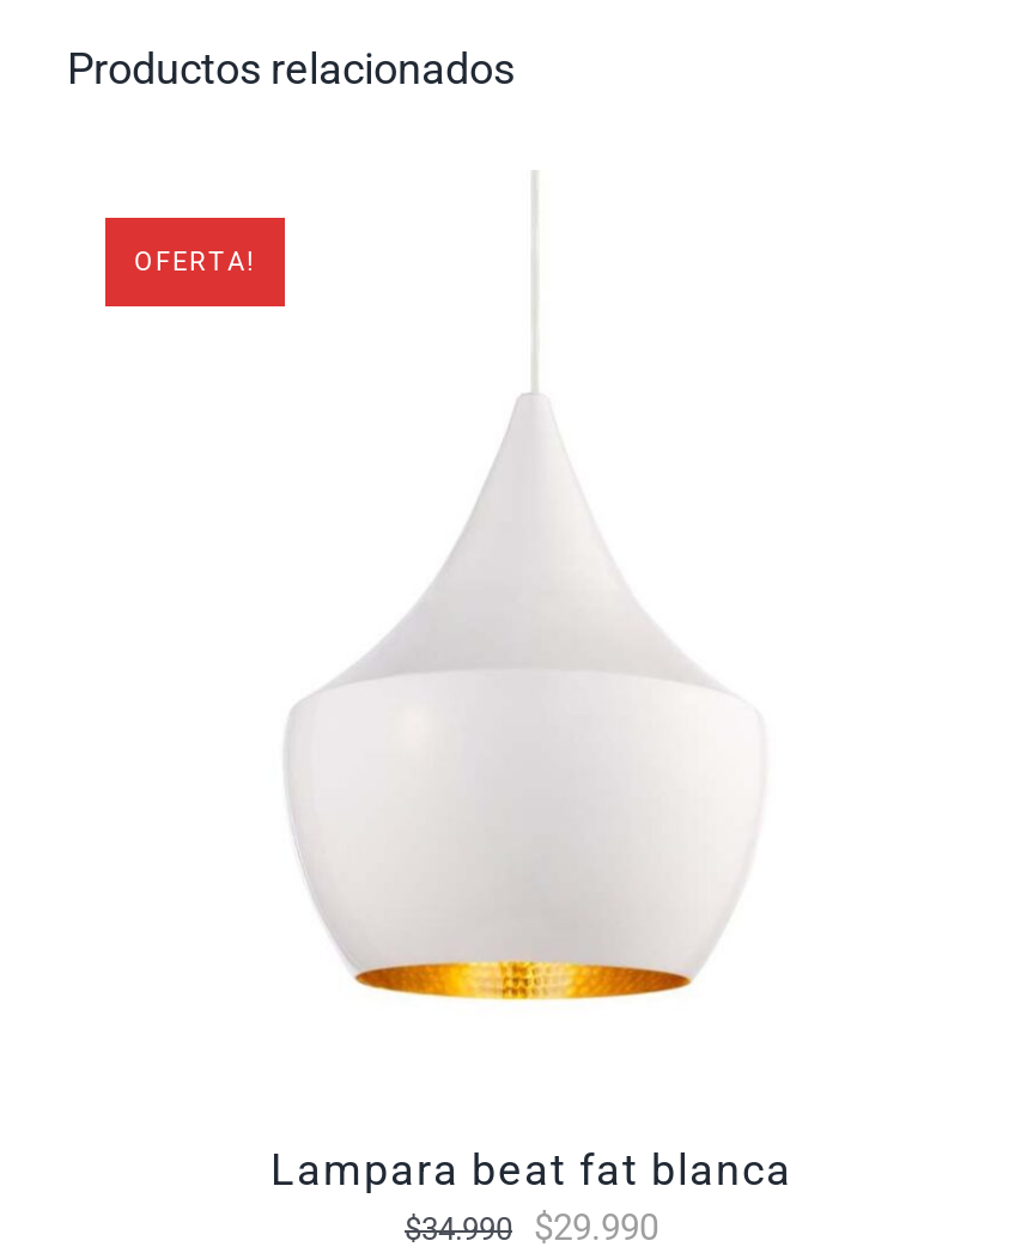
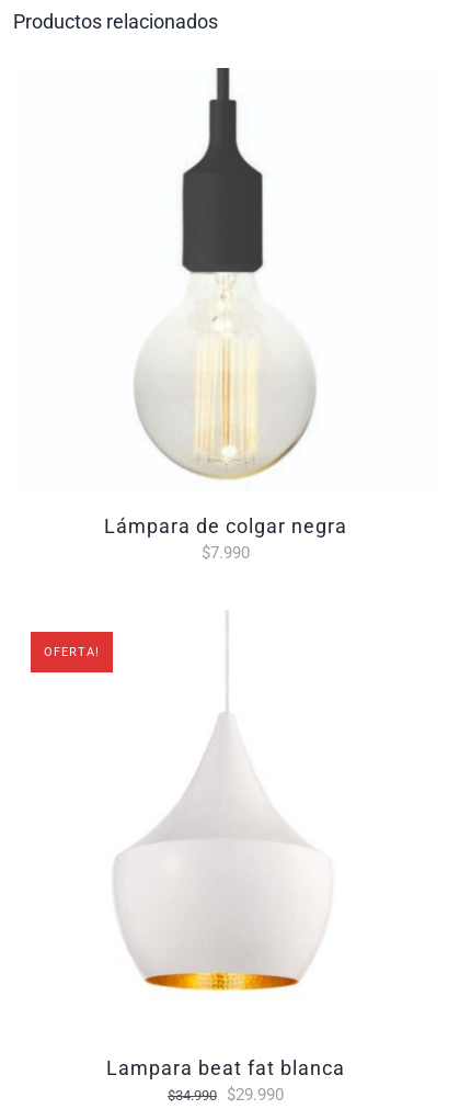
none -> [116,67,347,563] [image] | lámpara de colgar negra | $7.990

